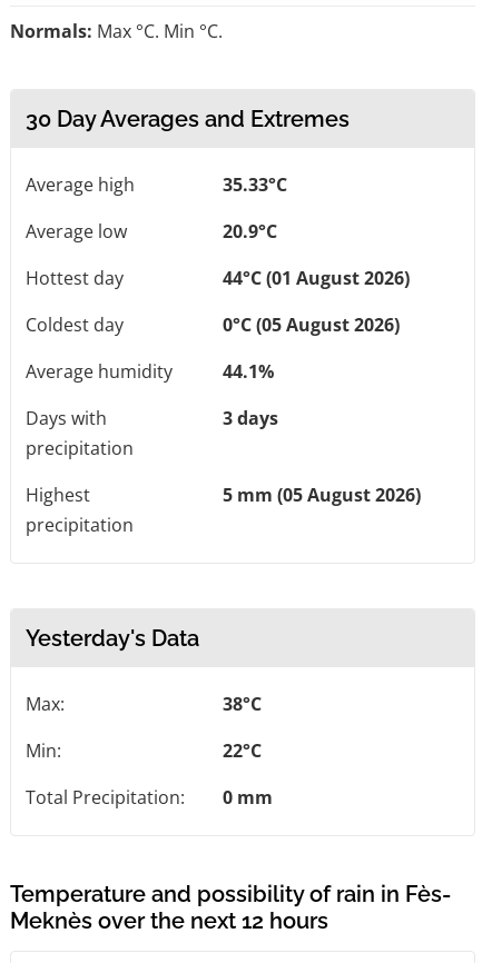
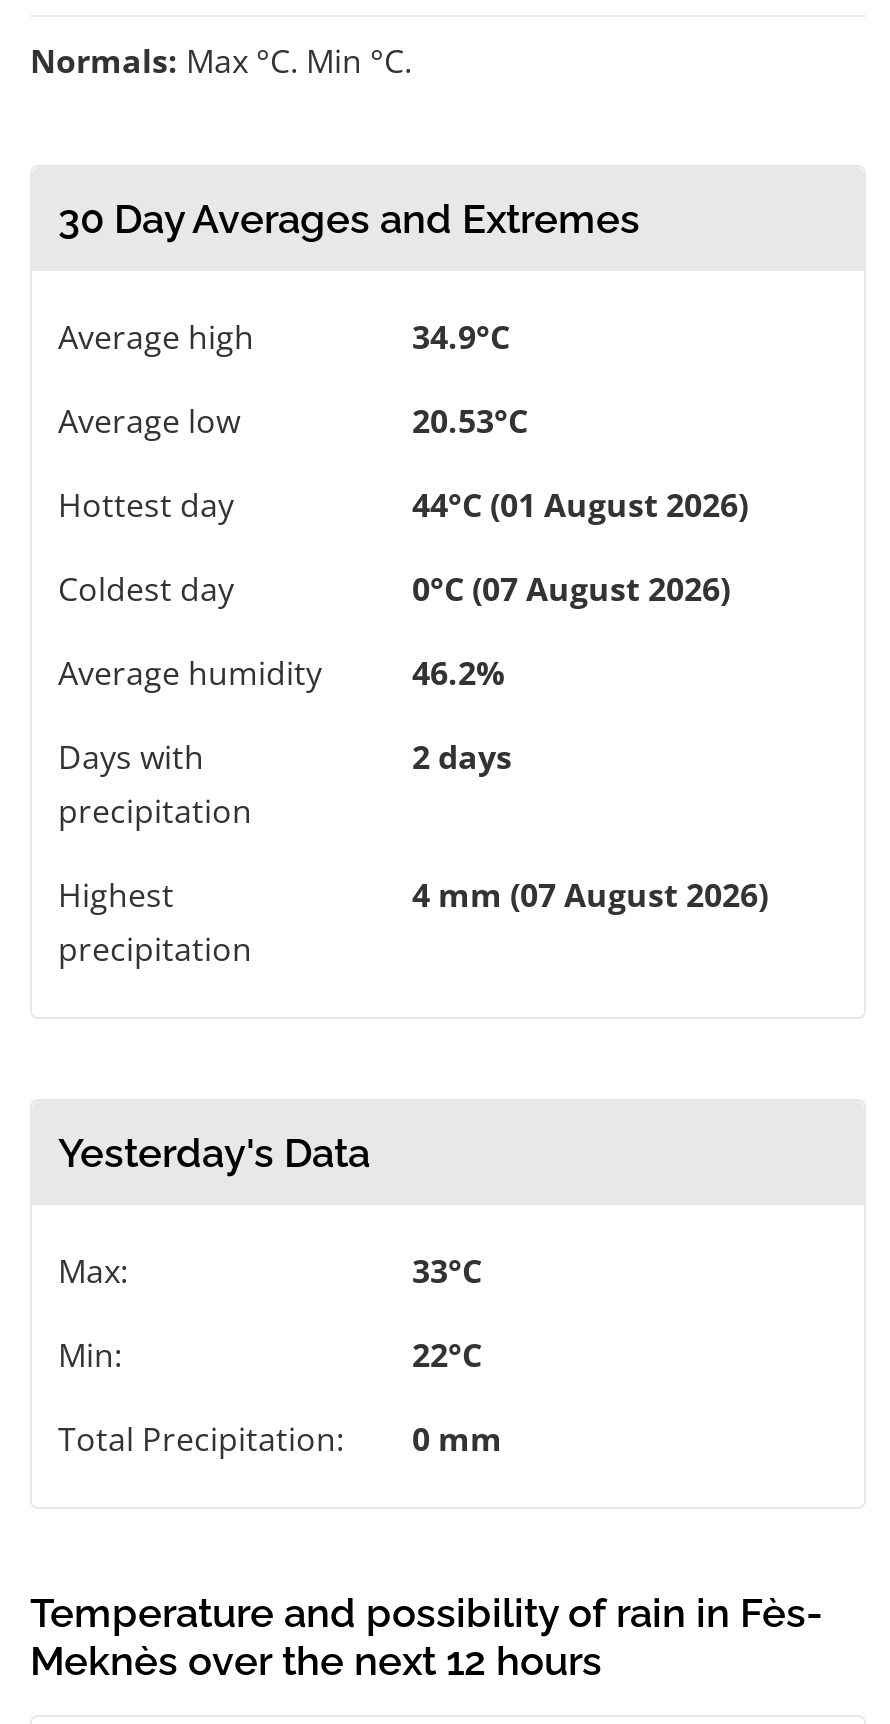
[223,172,287,196] 35.33°C -> [412,314,510,358] 34.9°C
[223,219,277,243] 20.9°C -> [412,398,528,442] 20.53°C
[223,312,400,336] 0°C (05 August 2026) -> [412,566,730,610] 0°C (07 August 2026)
[223,359,274,383] 44.1% -> [412,650,504,694] 46.2%
[223,405,278,430] 3 days -> [412,734,512,778] 2 days
[223,482,421,507] 5 mm (05 August 2026) -> [412,872,768,916] 4 mm (07 August 2026)
[223,691,262,716] 38°C -> [412,1248,482,1292] 33°C

